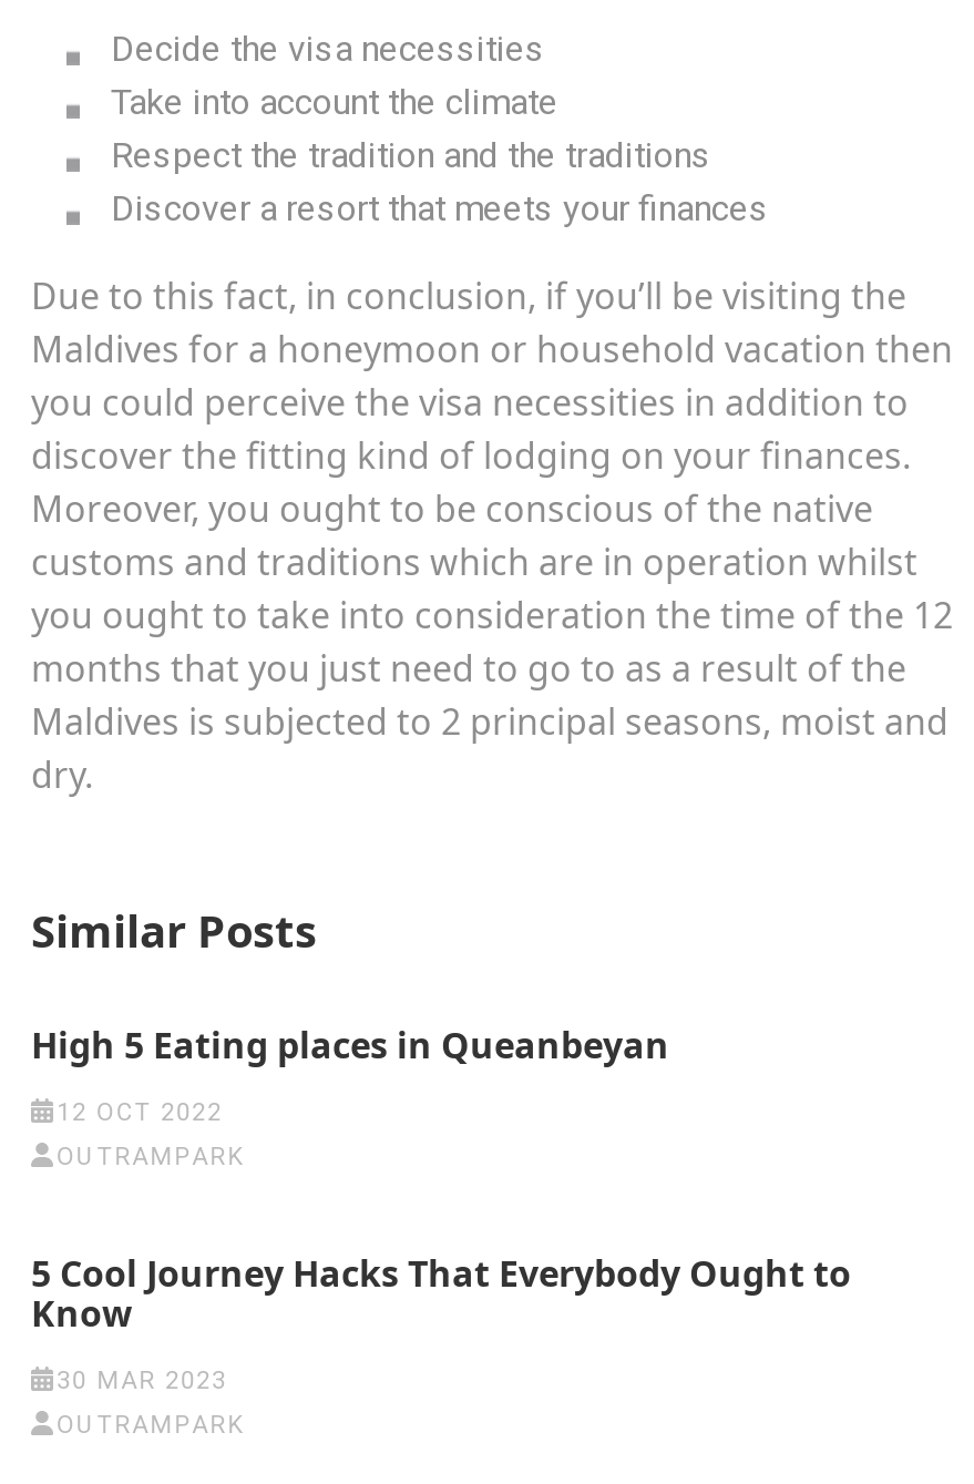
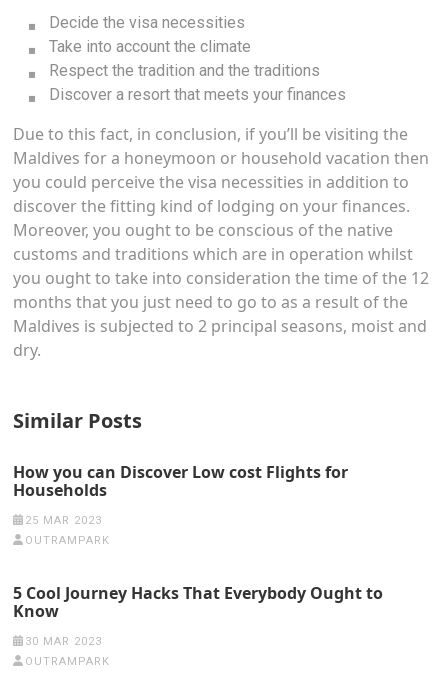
[31,1020,669,1069] High 5 Eating places in Queanbeyan -> [13,461,348,501] How you can Discover Low cost Flights for | Households
[57,1097,223,1126] 12 OCT 2022 -> [25,514,102,527] 25 MAR 2023

